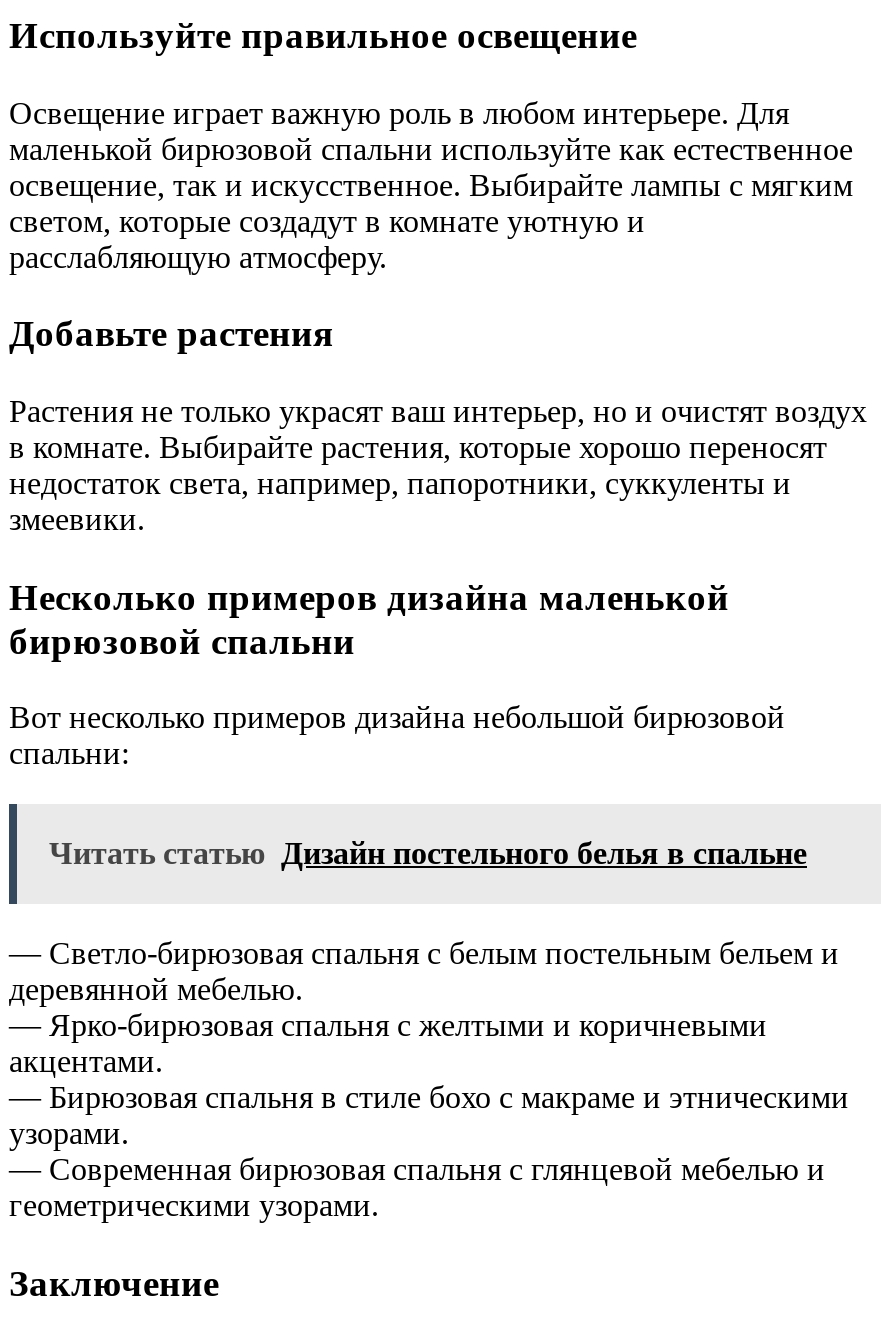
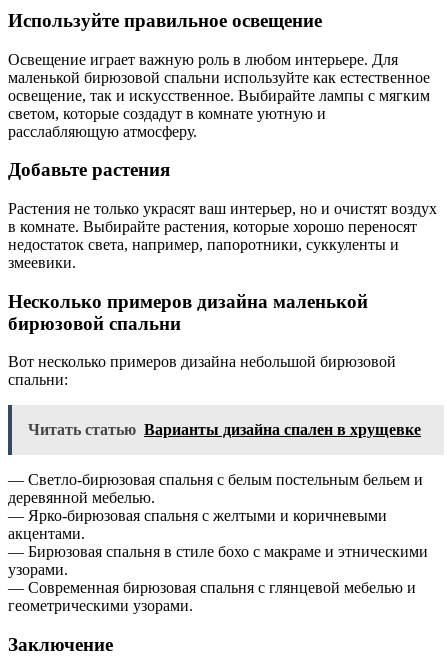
[49,837,807,871] Читать статью Дизайн постельного белья в спальне -> [28,421,421,438] Читать статью Варианты дизайна спален в хрущевке

